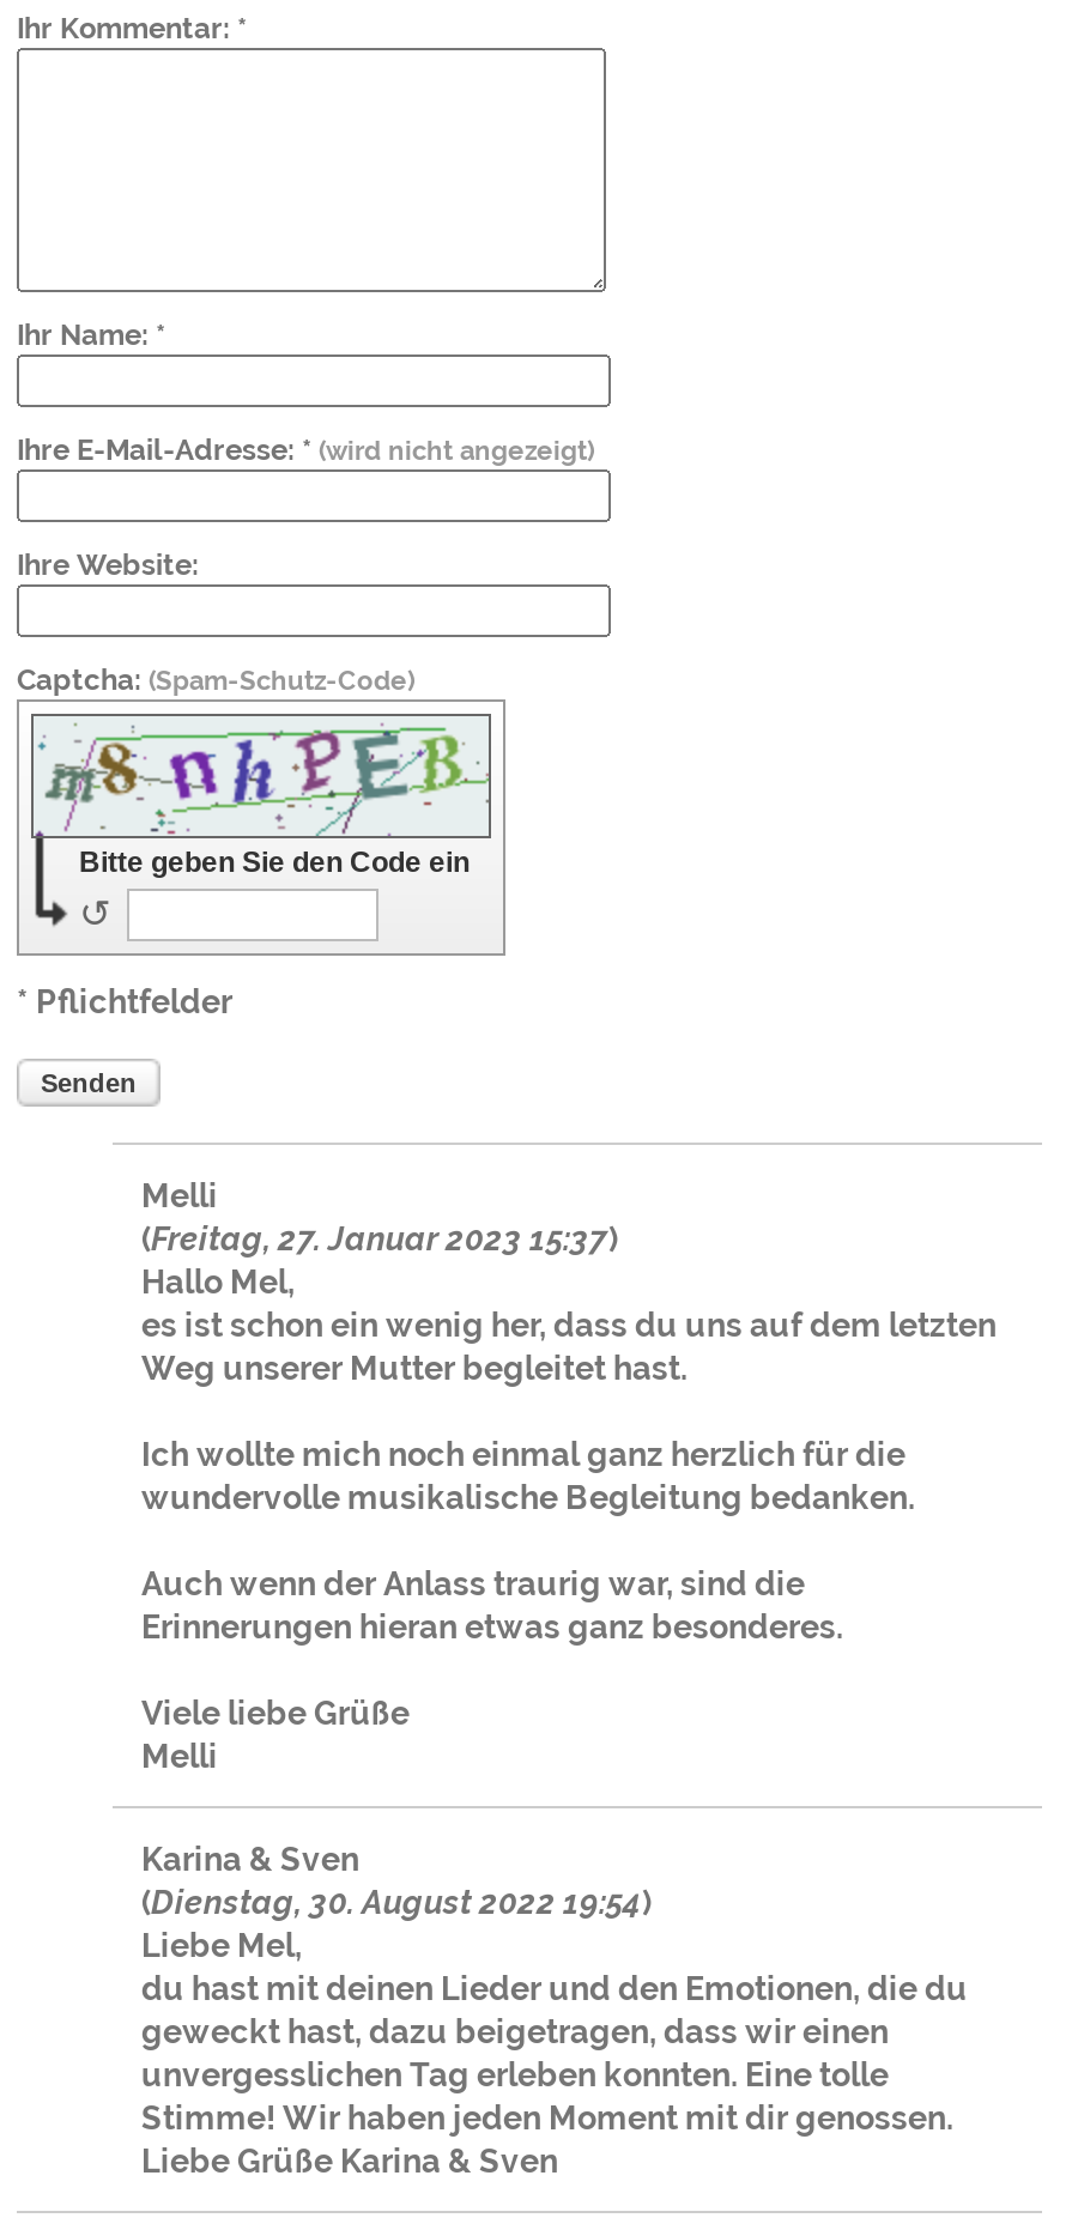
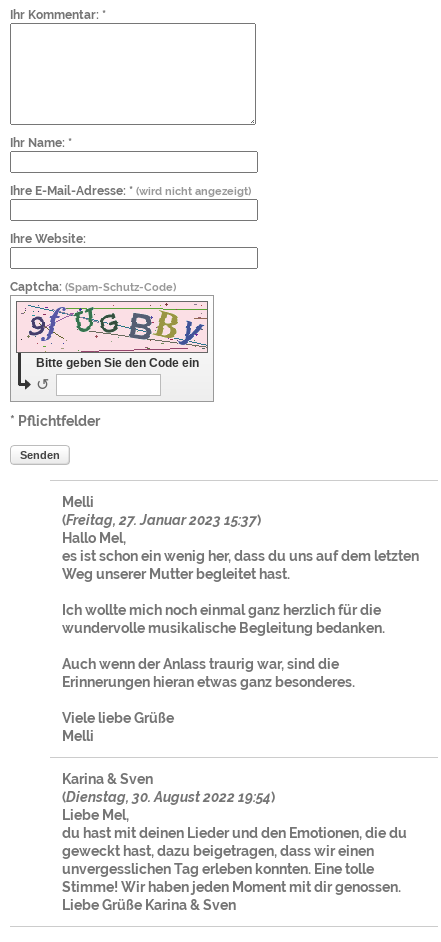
[34,716,491,838] [image] -> [17,302,208,353] [image]

